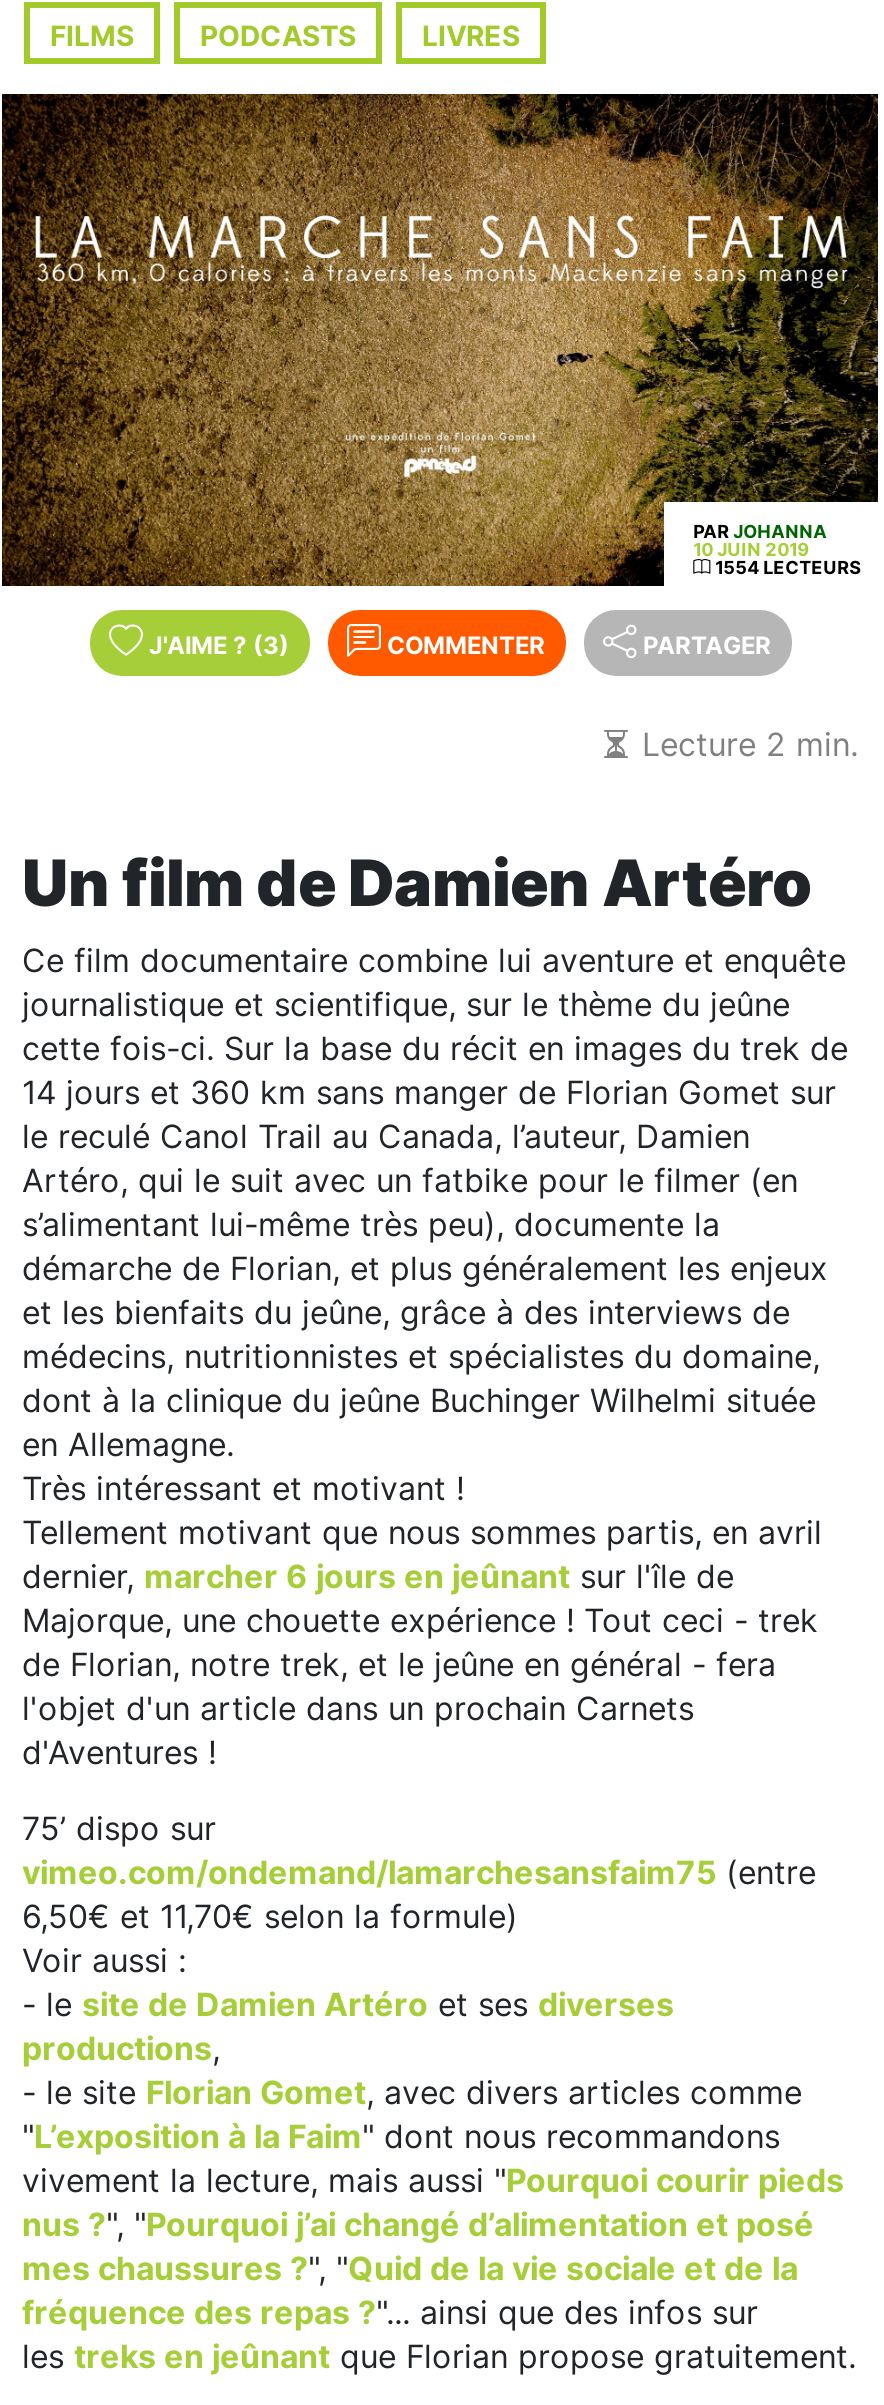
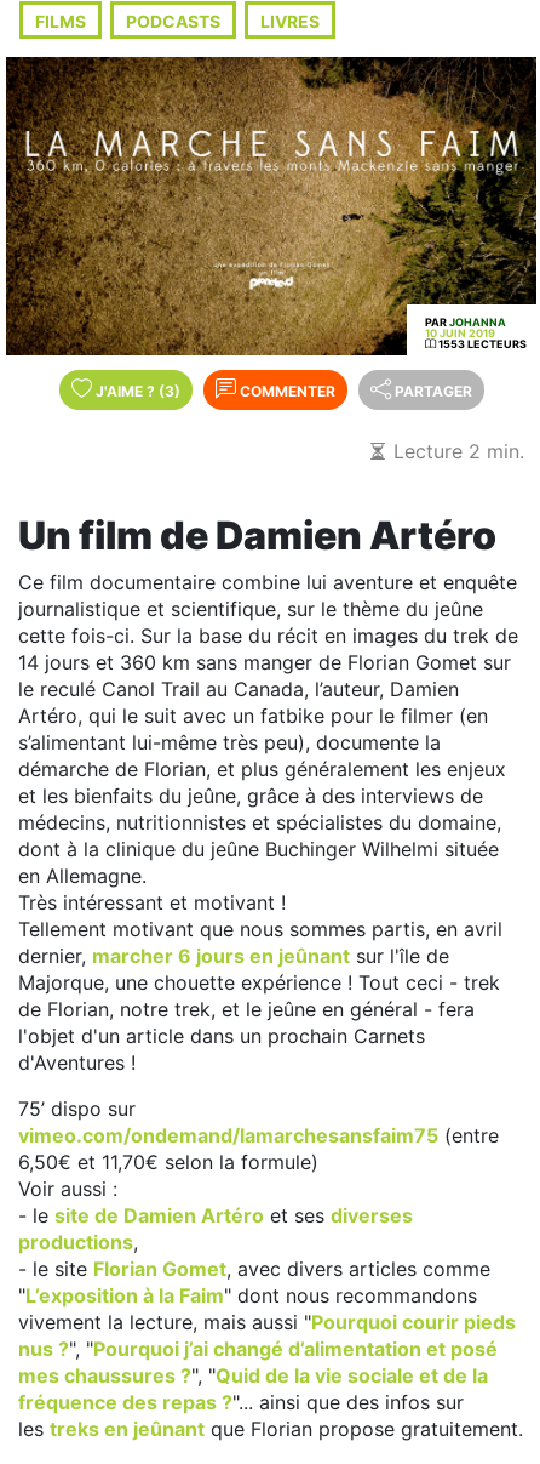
[711,555,861,577] 1554 LECTEURS -> [435,337,526,350] 1553 LECTEURS

